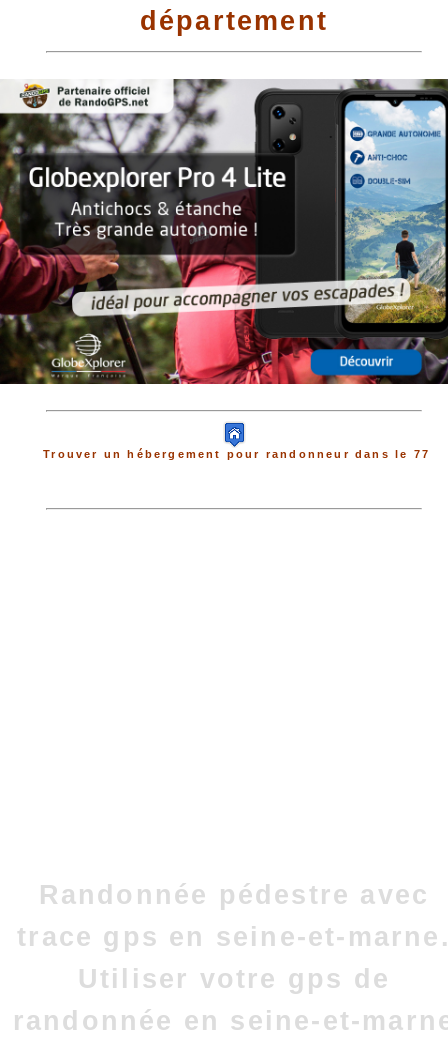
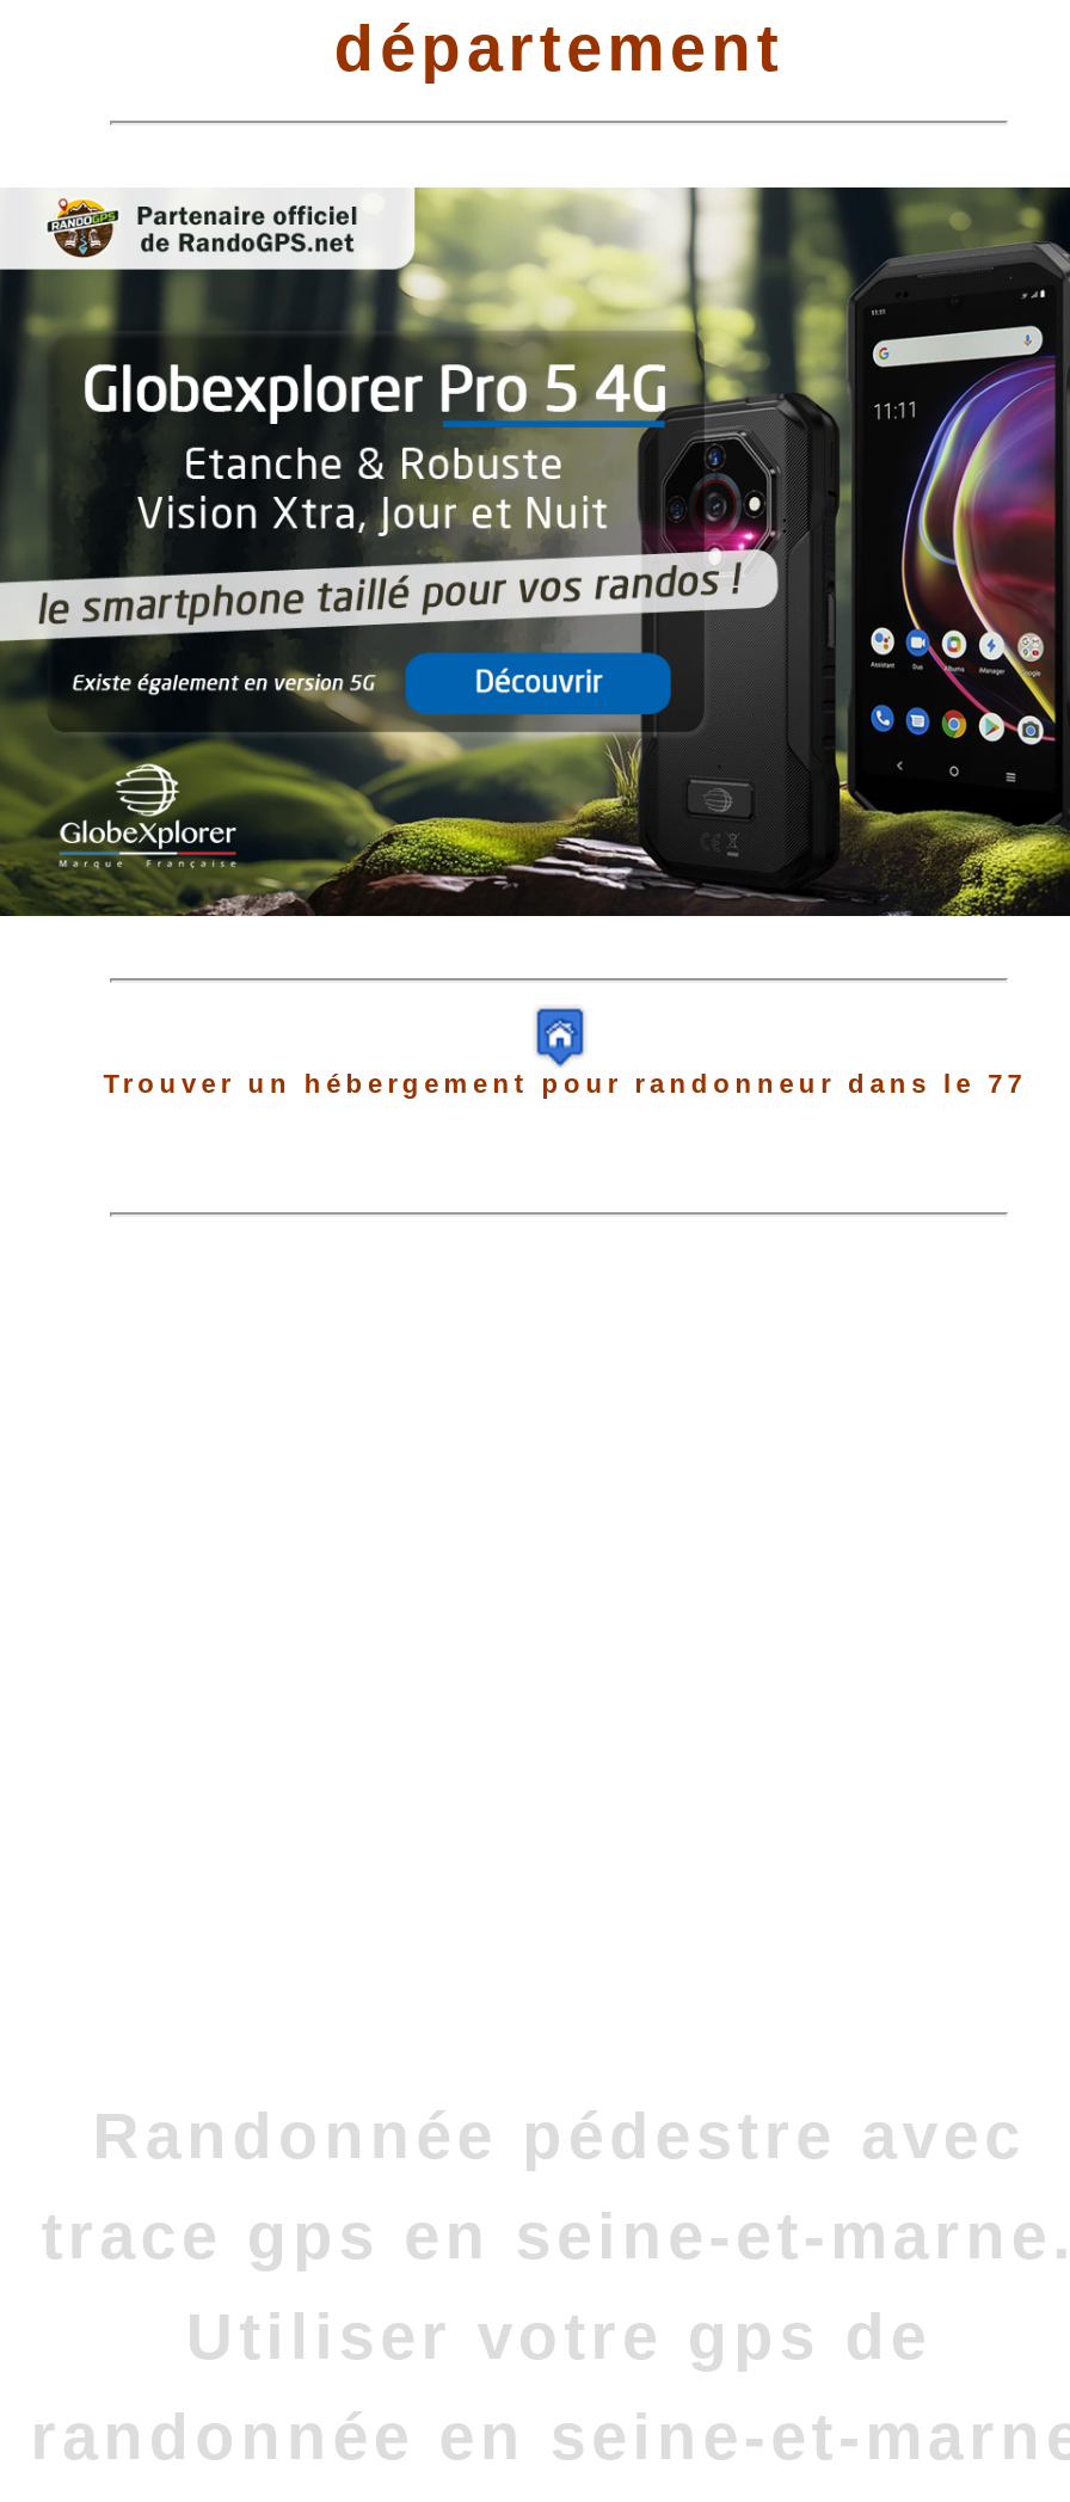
[3,78,445,385] [image] -> [7,185,1063,918] [image]

